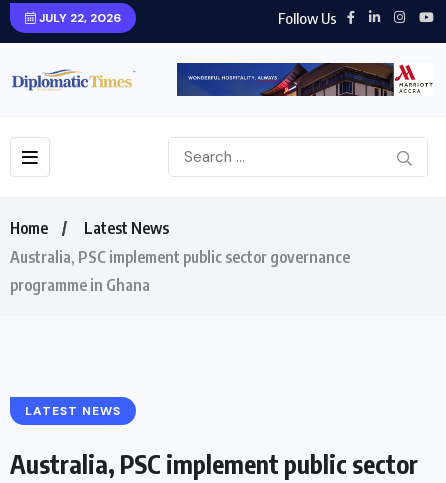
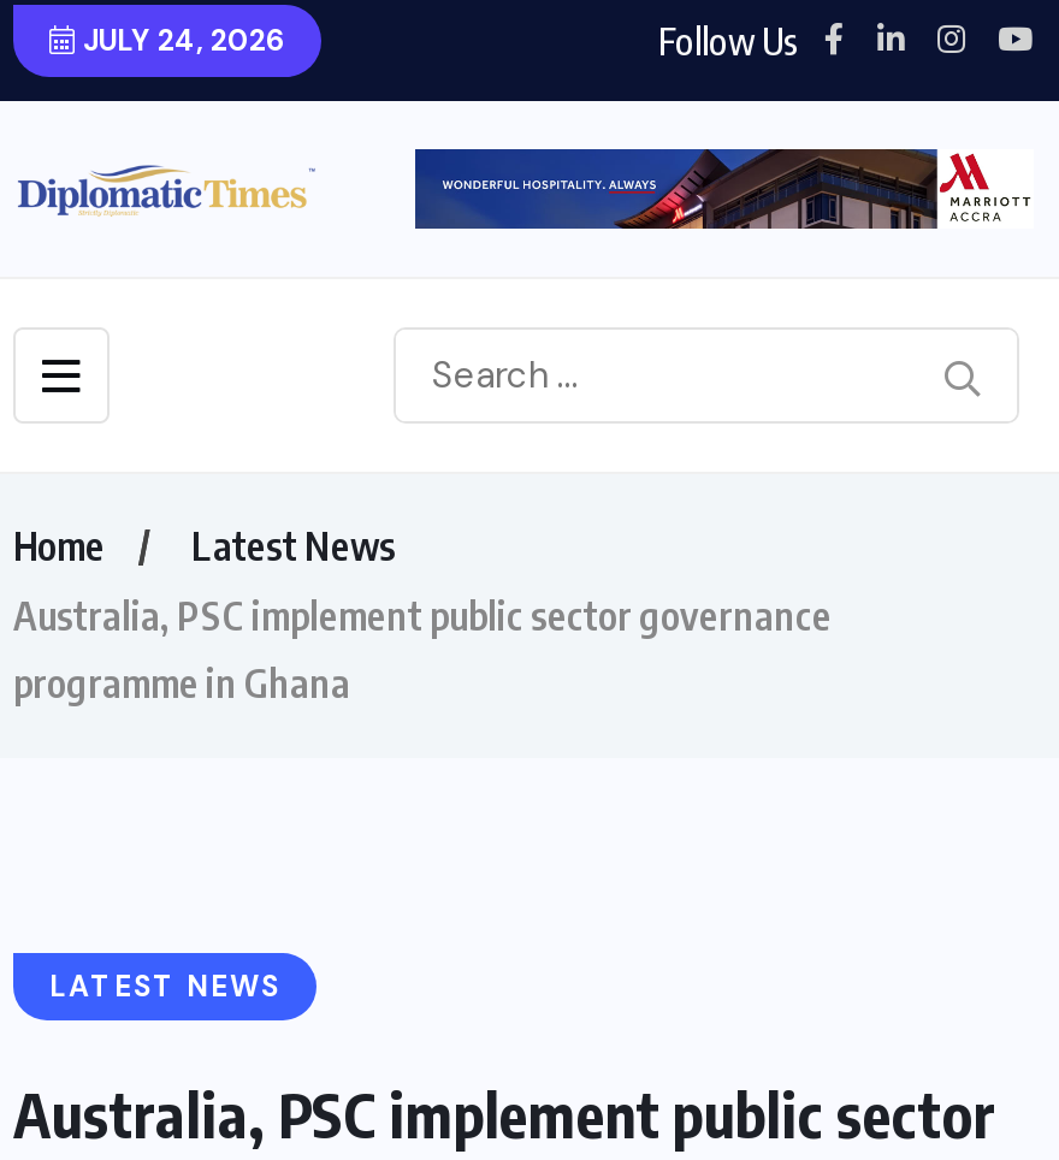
[36,10,121,26] JULY 22, 2026 -> [76,22,285,60] JULY 24, 2026

